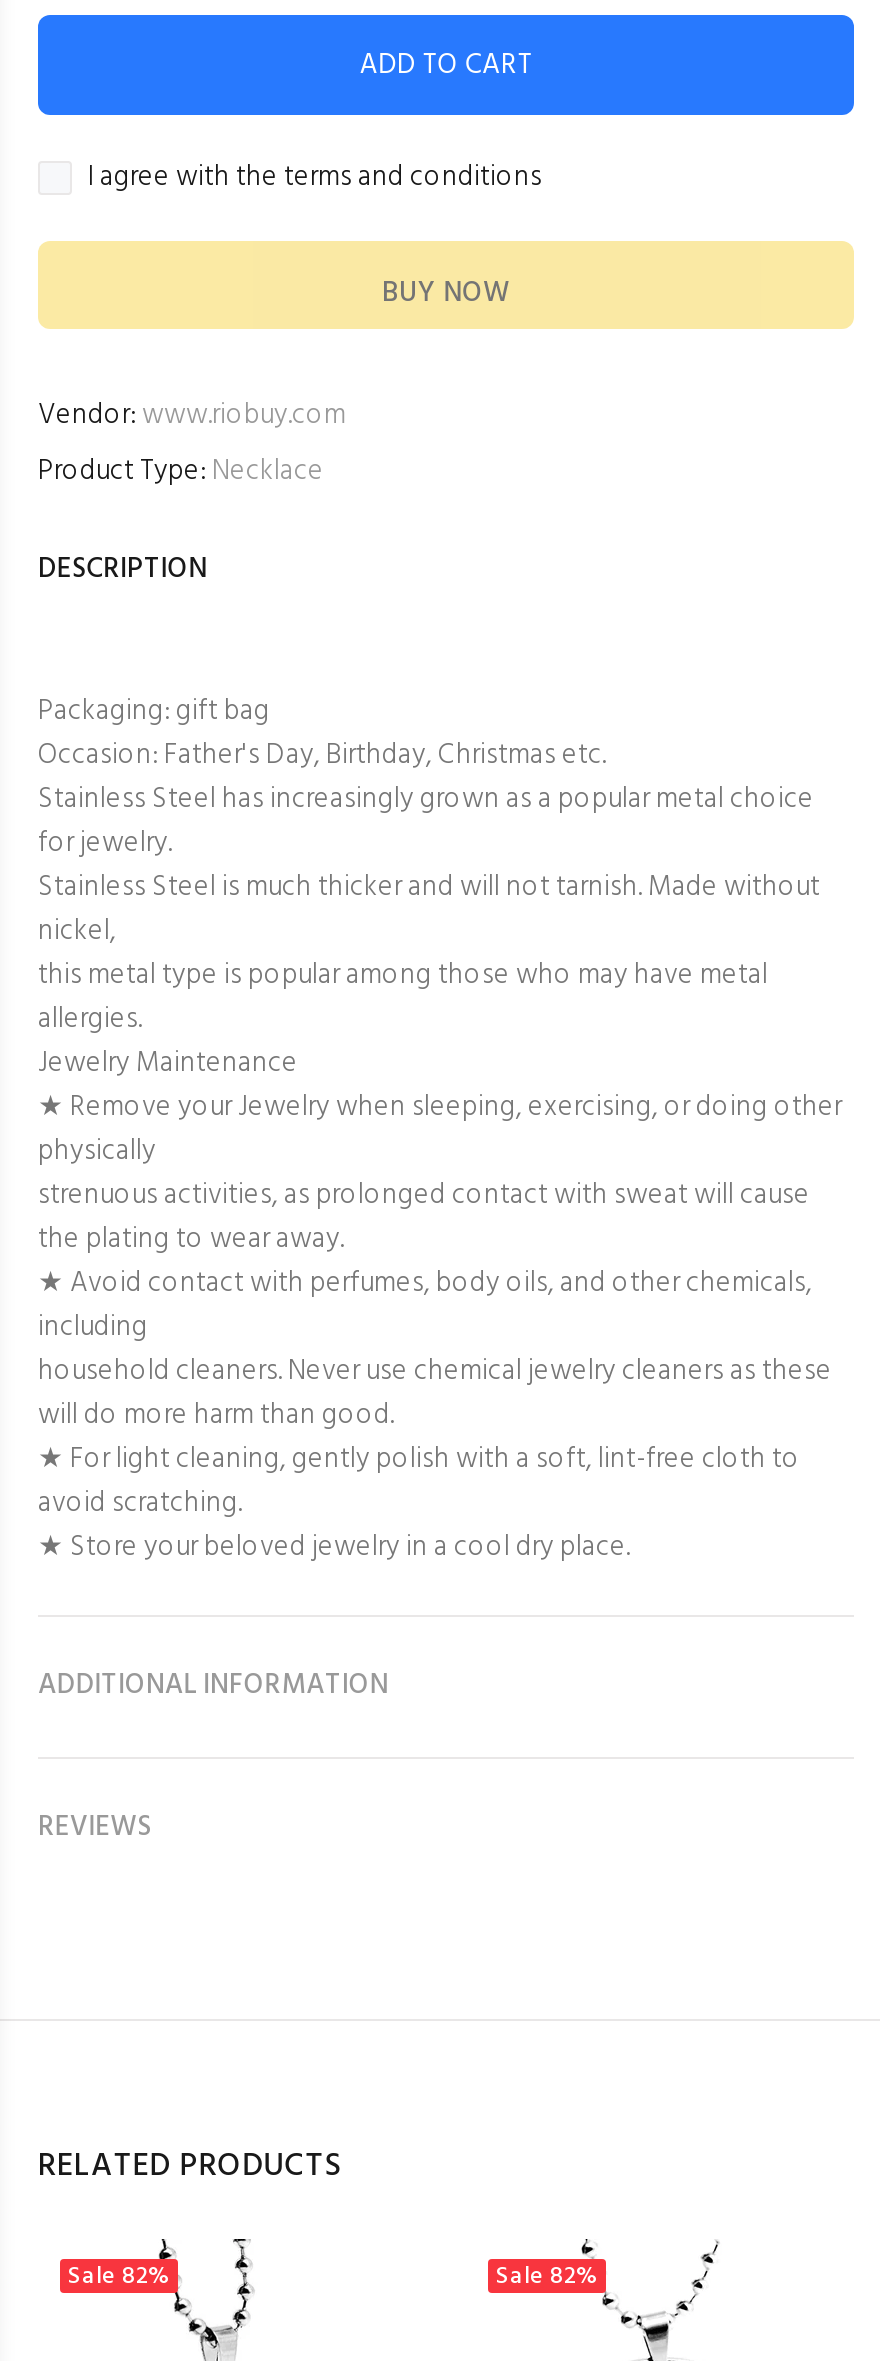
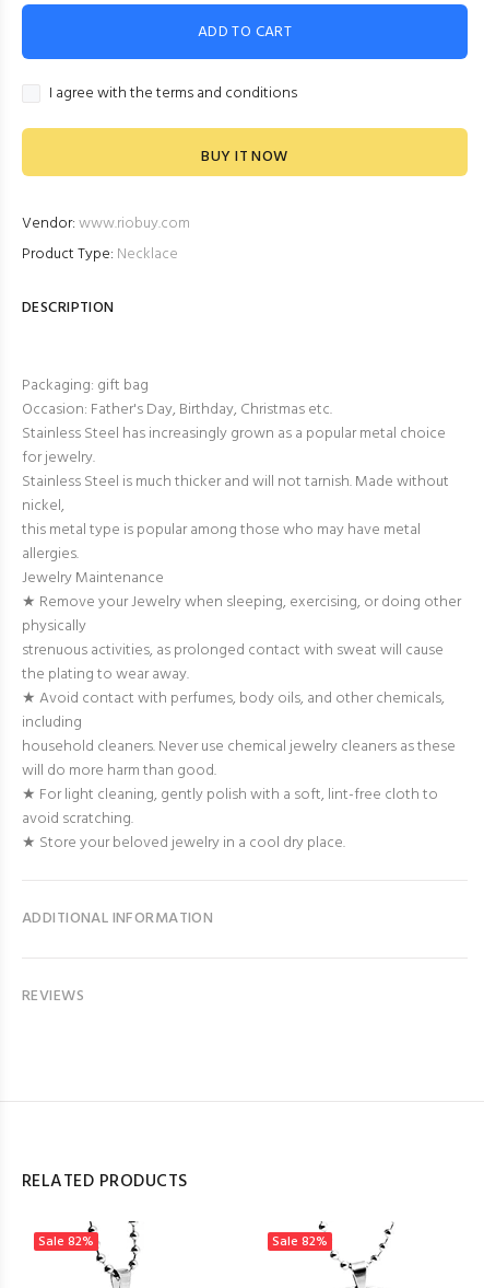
[382,270,510,316] BUY NOW -> [201,144,288,169] BUY IT NOW

